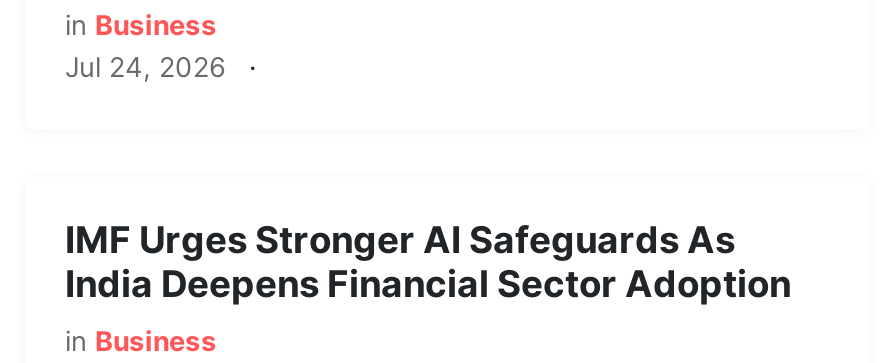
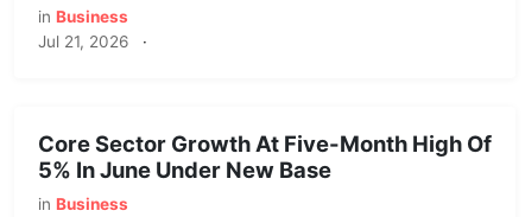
[65,52,273,84] Jul 24, 2026 · -> [38,33,157,52] Jul 21, 2026 ·
[65,218,791,306] IMF Urges Stronger AI Safeguards As | India Deepens Financial Sector Adoption -> [38,131,492,183] Core Sector Growth At Five-Month High Of | 5% In June Under New Base

